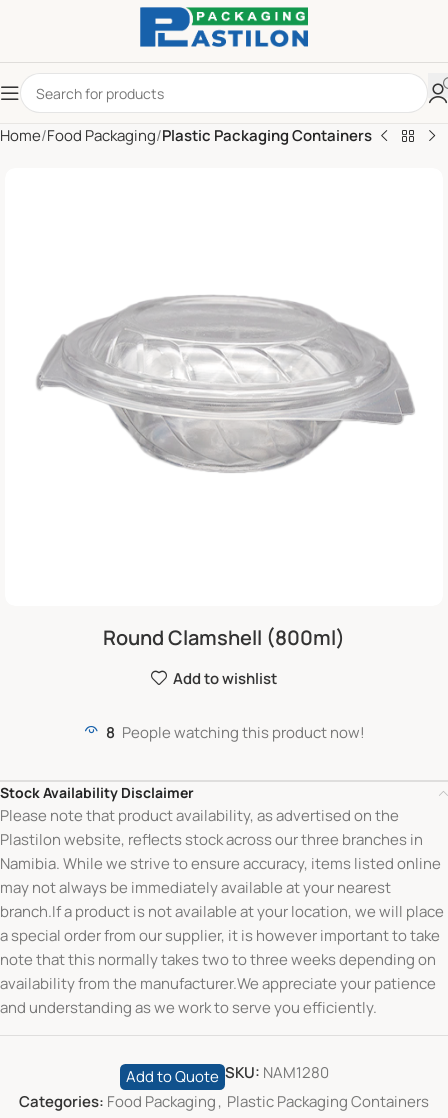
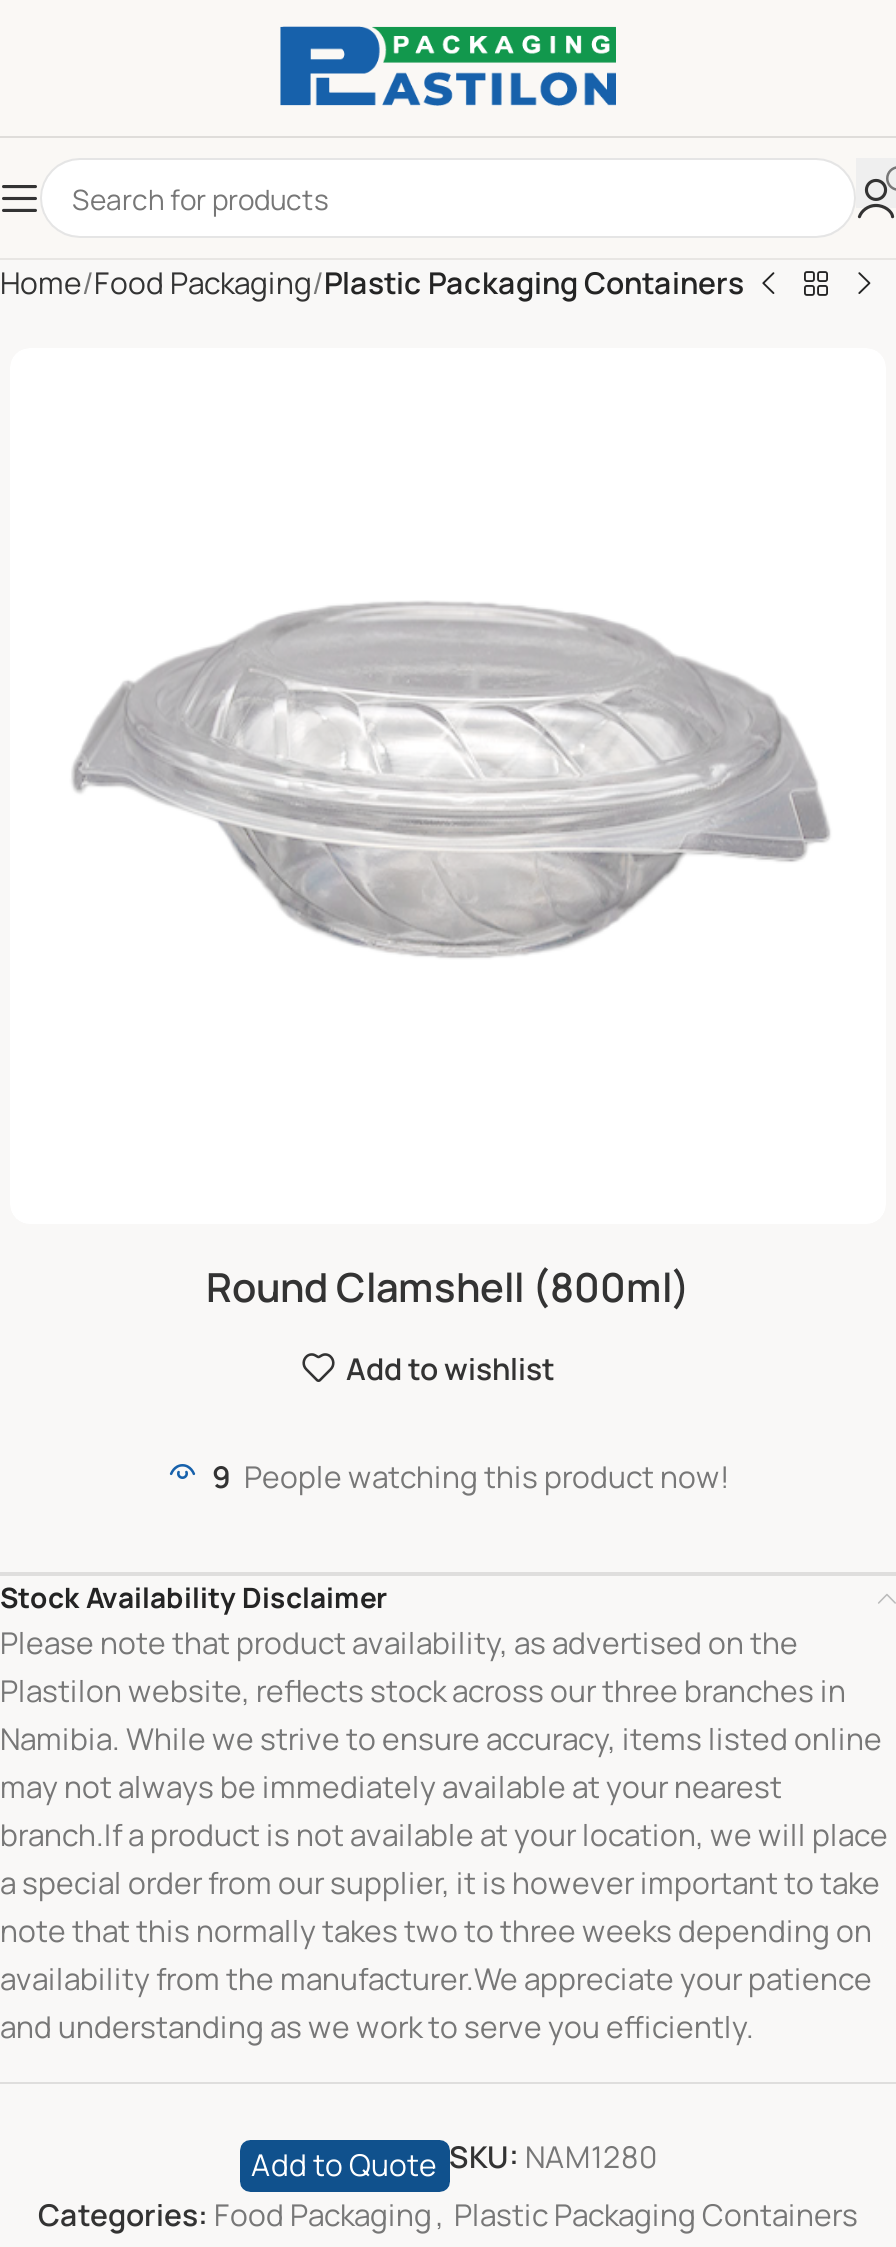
[106,722,365,743] 8 People watching this product now! -> [212,1456,730,1498] 9 People watching this product now!

